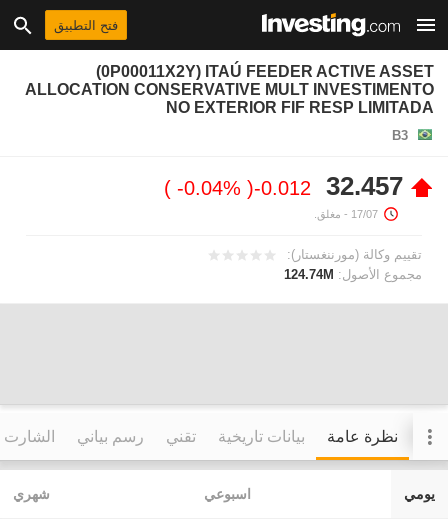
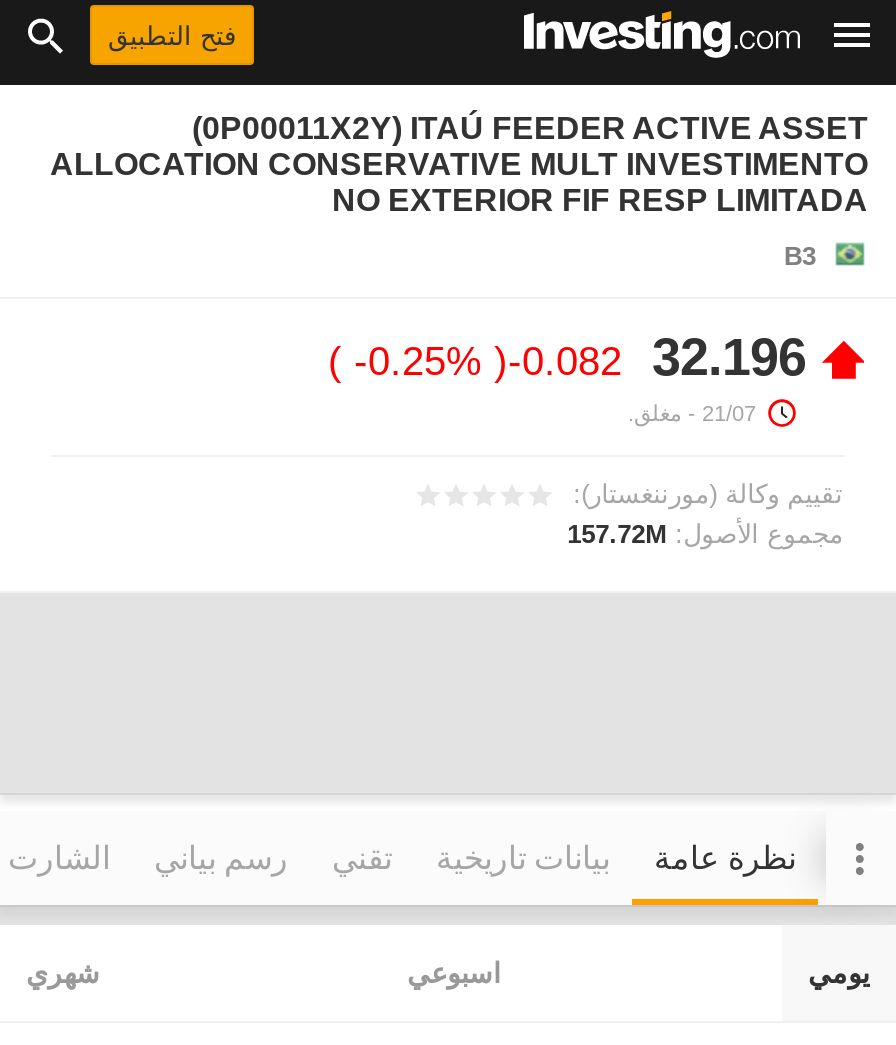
[326,171,403,201] 32.457 -> [652,327,806,387] 32.196
[171,177,247,199] -0.04% -> [342,339,494,383] -0.25%
[254,177,317,199] -0.012 -> [508,339,634,383] -0.082
[314,208,378,220] 17/07 - مغلق. -> [628,401,756,425] 21/07 - مغلق.
[284,267,422,282] مجموع الأصول: 124.74M -> [567,519,843,549] مجموع الأصول: 157.72M

